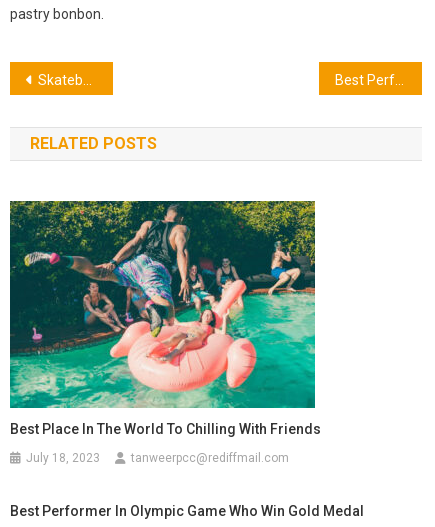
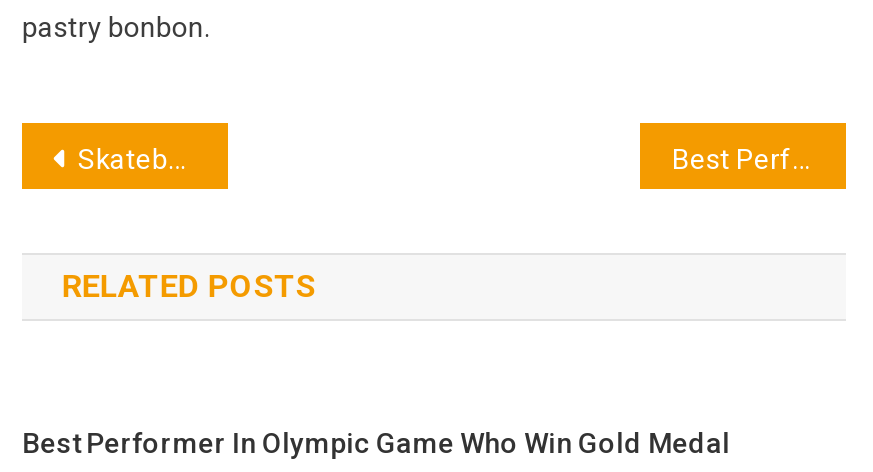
[9,200,321,465] [image] | Best Place In The World To Chilling With Friends | July 18, 2023 | tanweerpcc@rediffmail.com -> none

